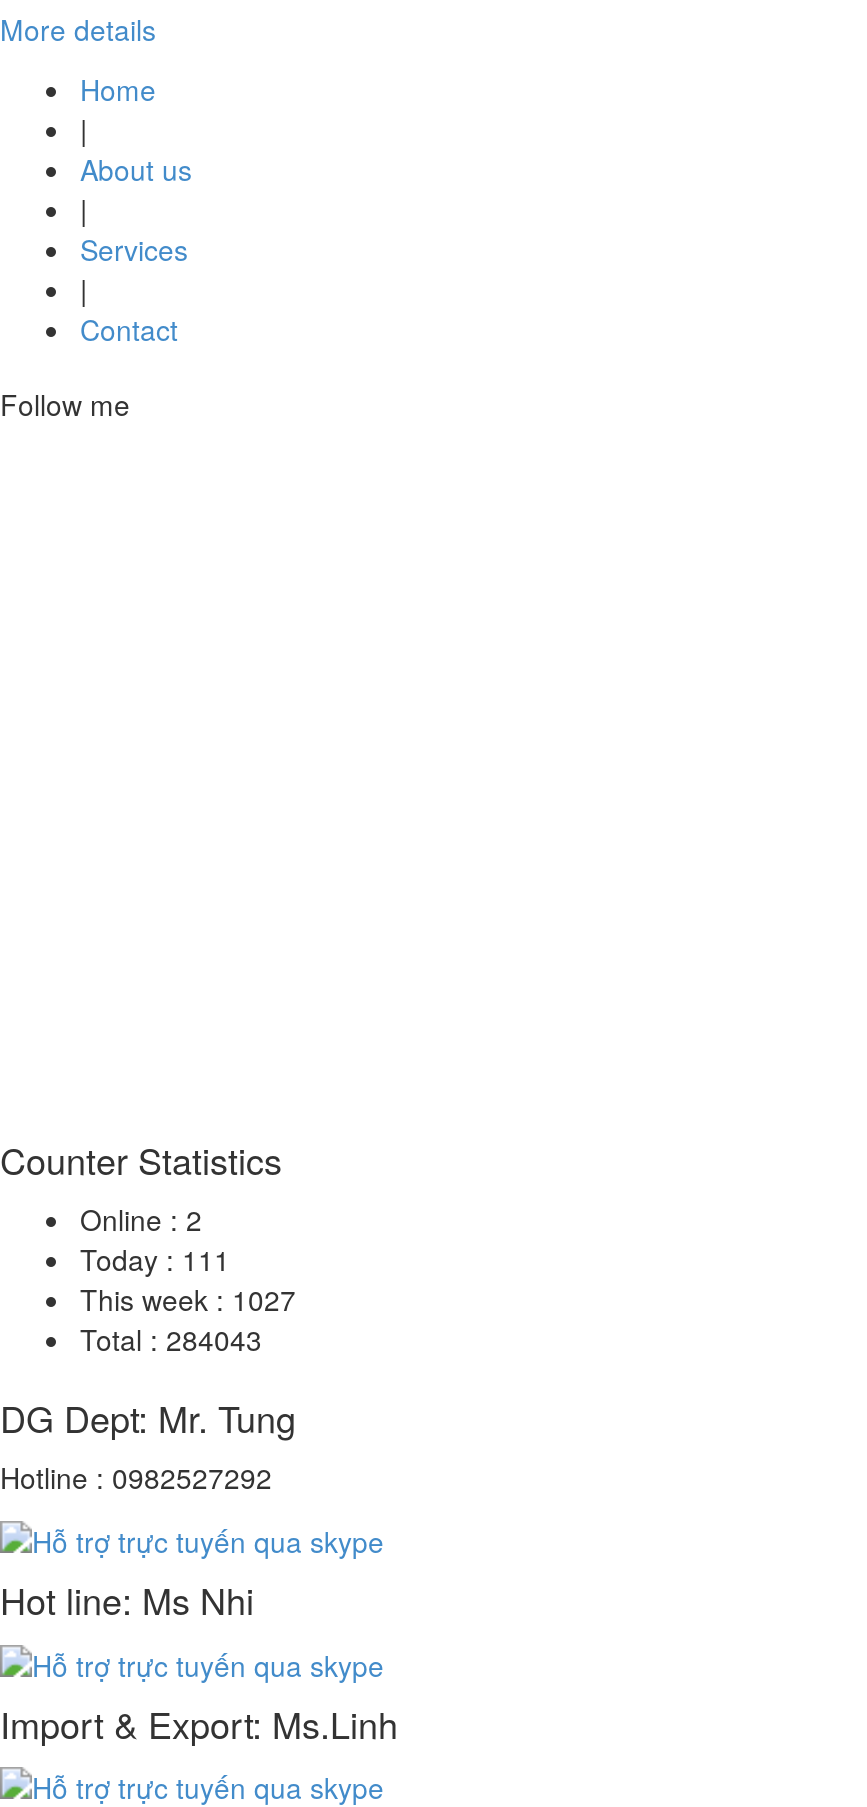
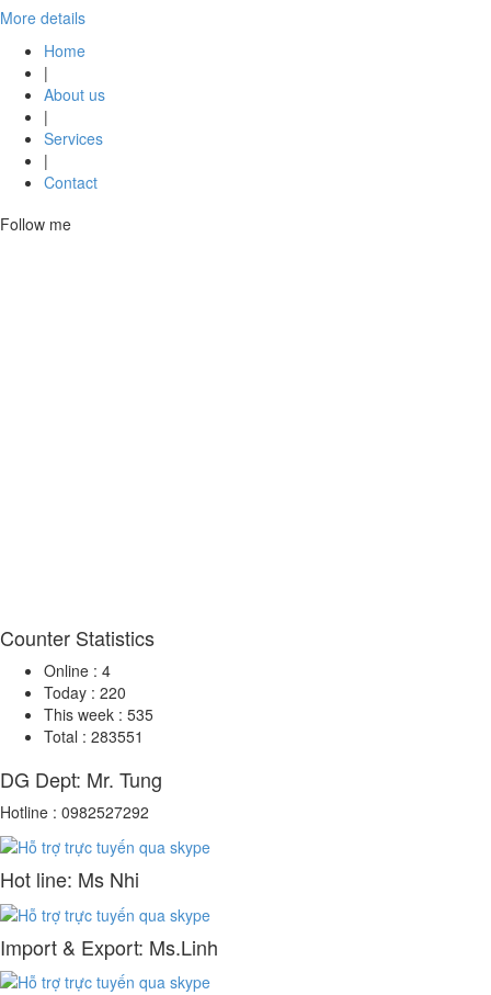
[80,1199,202,1239] Online : 2 -> [44,659,111,681] Online : 4
[80,1239,230,1279] Today : 111 -> [44,681,126,703] Today : 220
[80,1279,296,1319] This week : 1027 -> [44,703,153,725] This week : 535
[80,1319,262,1359] Total : 284043 -> [44,725,144,747] Total : 283551

